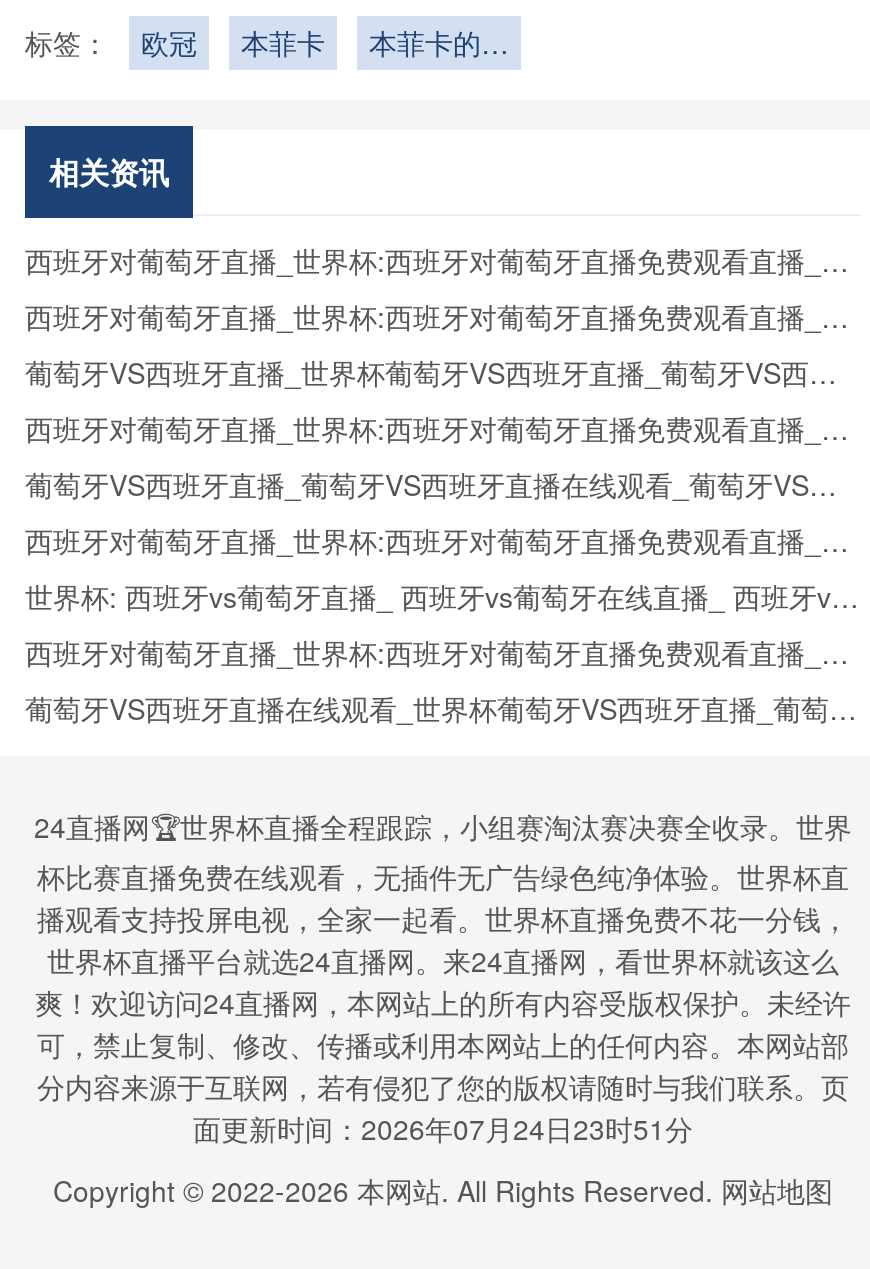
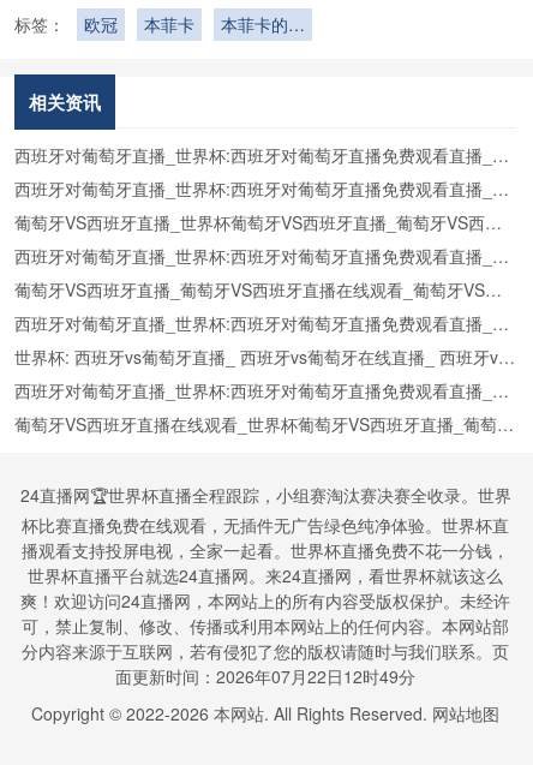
[193,1108,693,1148] 面更新时间：2026年07月24日23时51分 -> [115,664,415,688] 面更新时间：2026年07月22日12时49分

